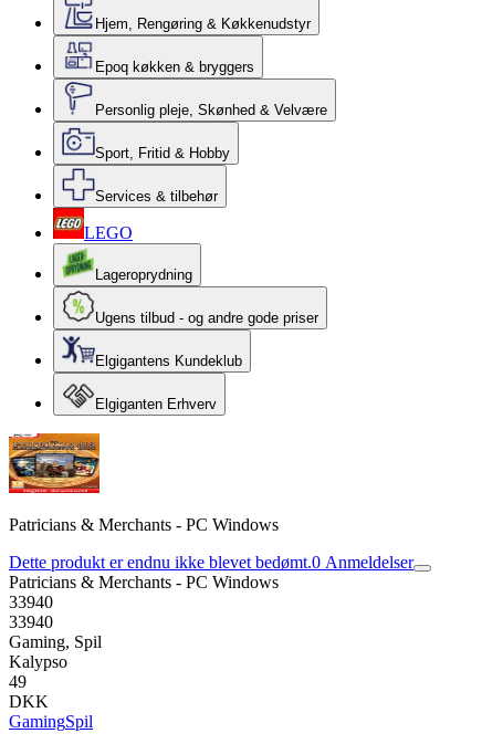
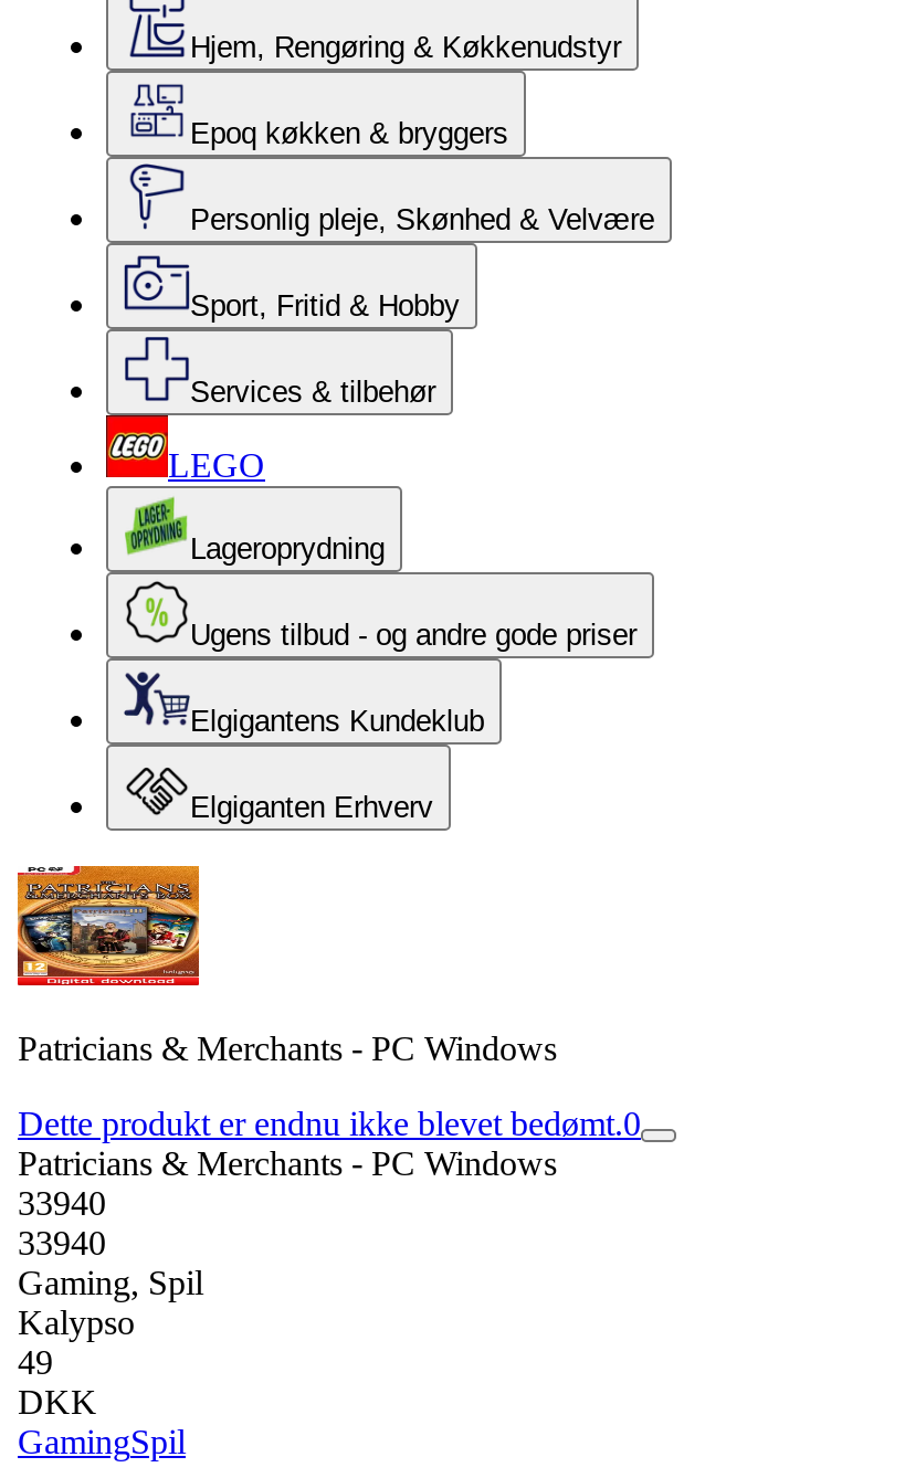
[9,553,413,572] Dette produkt er endnu ikke blevet bedømt.0 Anmeldelser -> [18,1105,641,1142] Dette produkt er endnu ikke blevet bedømt.0

